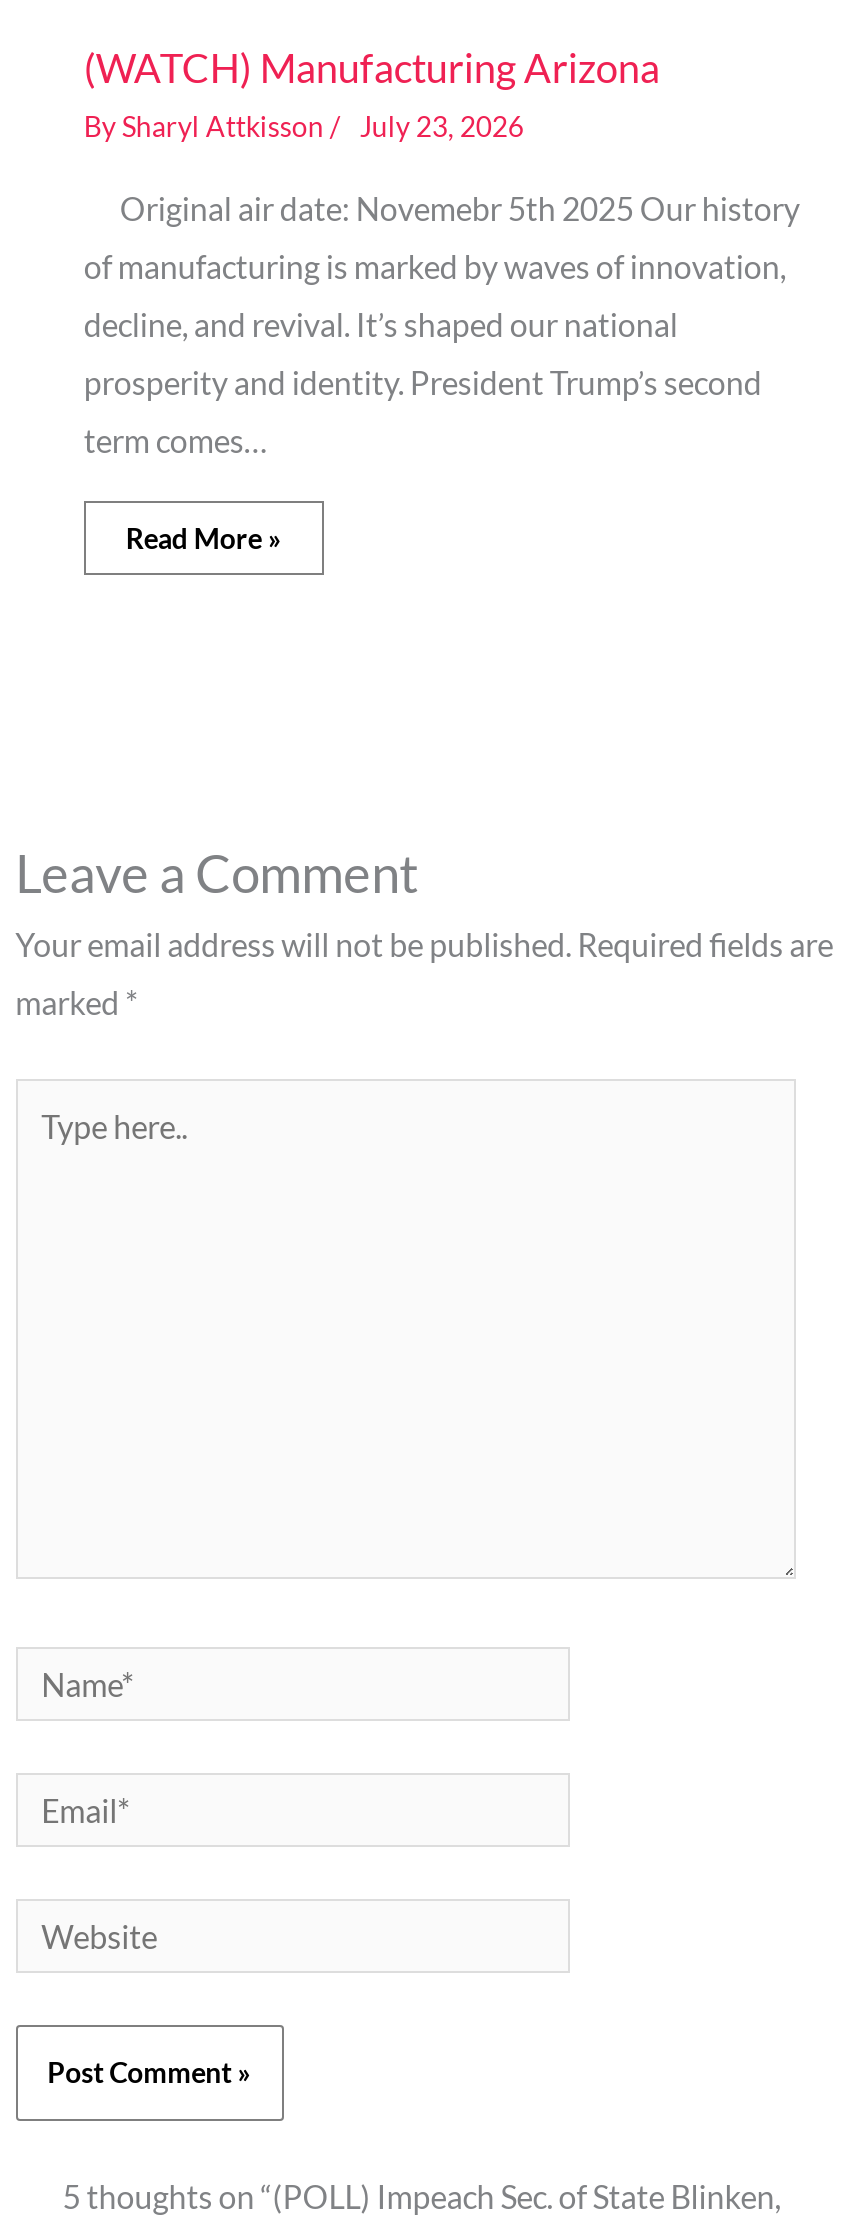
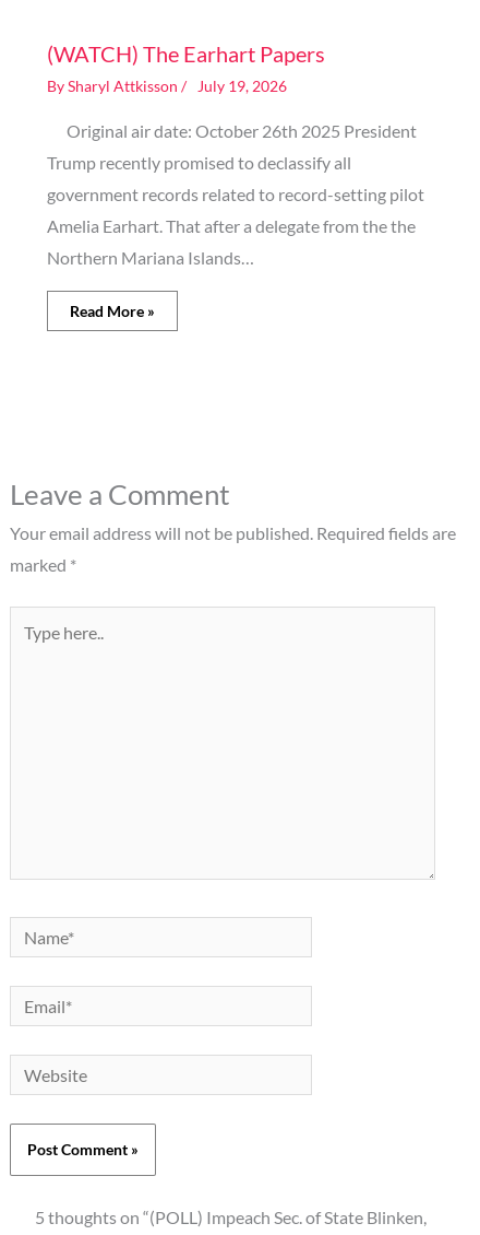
[84,42,660,142] (WATCH) Manufacturing Arizona | By Sharyl Attkisson / July 23, 2026 -> [47,40,325,95] (WATCH) The Earhart Papers | By Sharyl Attkisson / July 19, 2026
[84,188,800,226] Original air date: Novemebr 5th 2025 Our history -> [47,120,417,141] Original air date: October 26th 2025 President
[84,246,786,284] of manufacturing is marked by waves of innovation, -> [47,151,351,172] Trump recently promised to declassify all
[84,304,678,342] decline, and revival. It’s shaped our national -> [47,183,424,204] government records related to record-setting pilot
[84,362,762,400] prosperity and identity. President Trump’s second -> [47,215,416,236] Amelia Earhart. That after a delegate from the the
[84,420,268,458] term comes… -> [47,247,254,267] Northern Mariana Islands…

